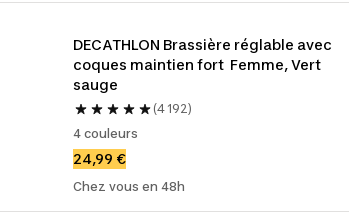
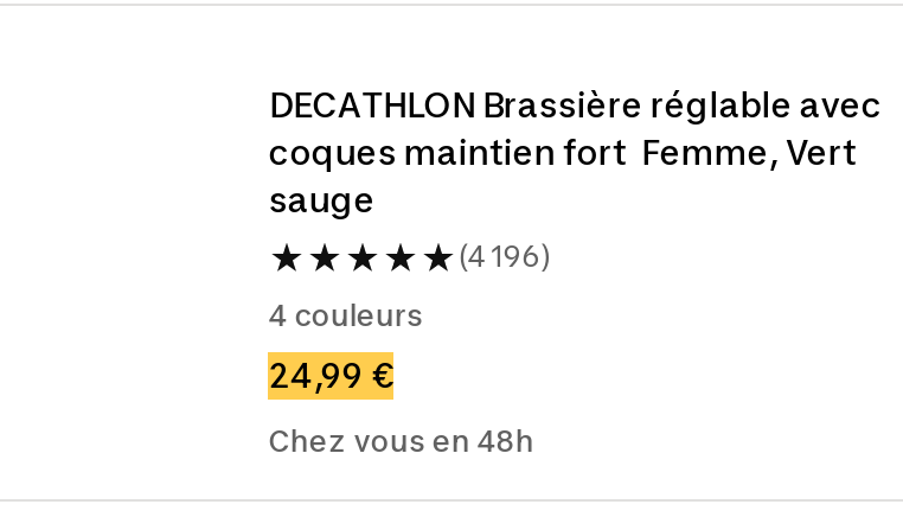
[153,101,192,116] (4 192) -> [458,238,551,274] (4 196)

